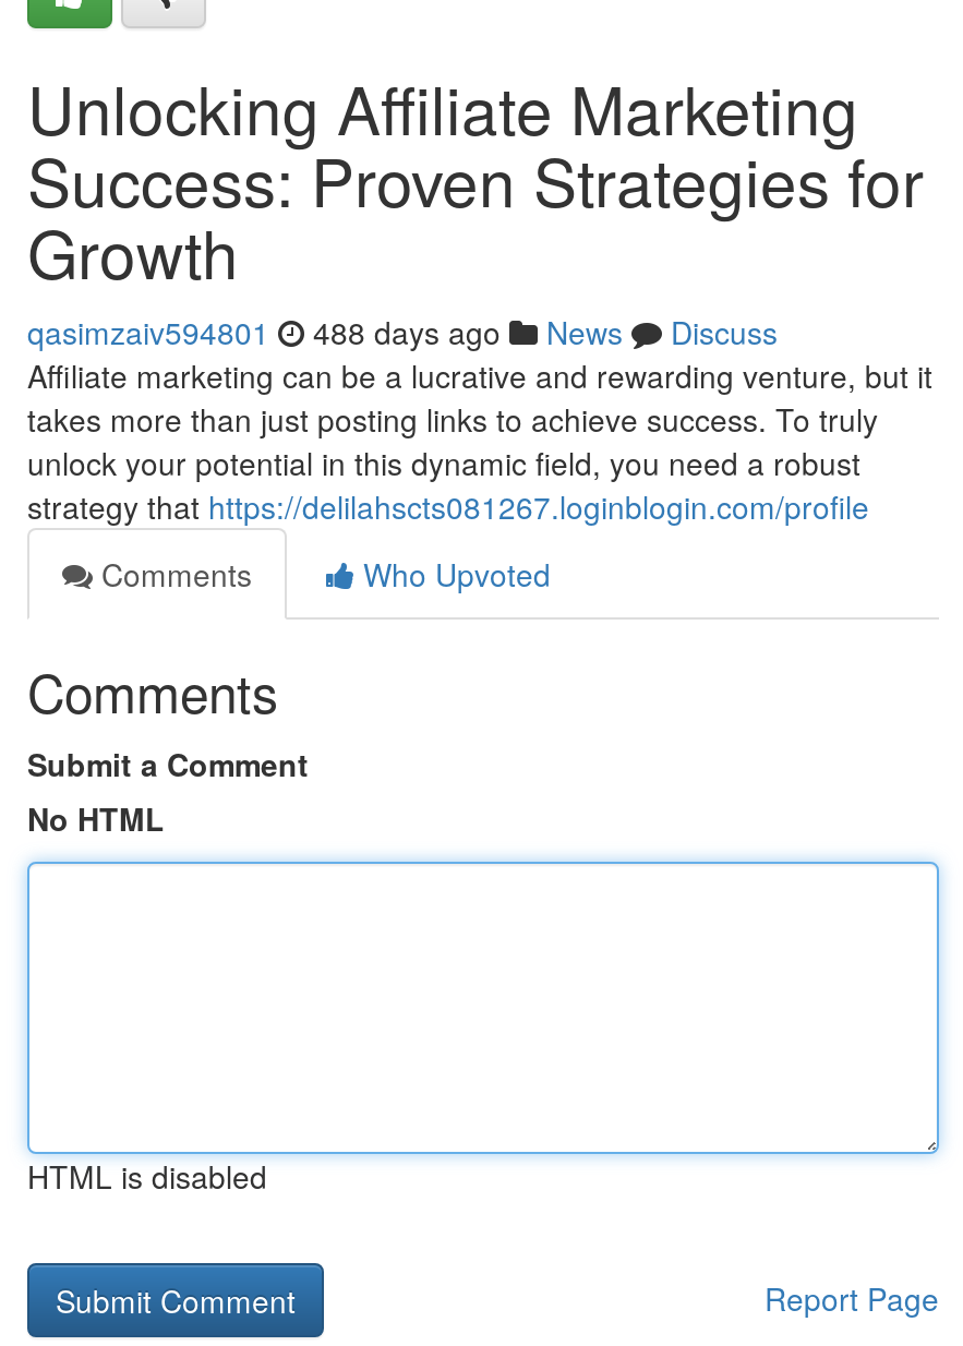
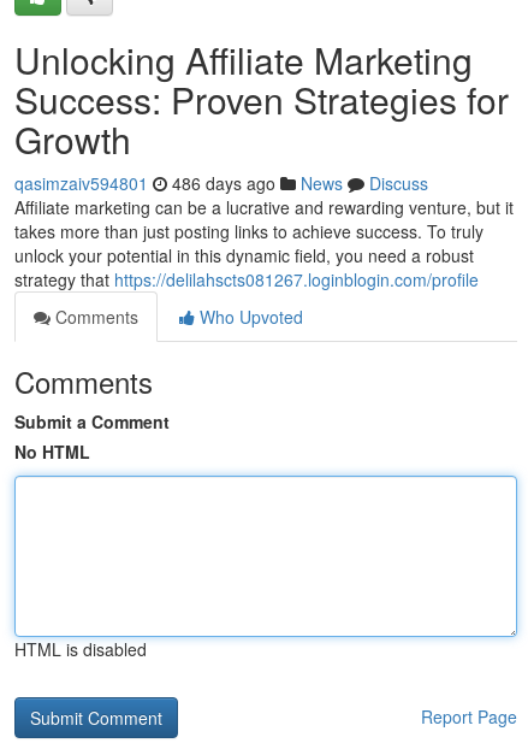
[27,310,778,353] qasimzaiv594801 488 days ago News Discuss -> [14,171,428,195] qasimzaiv594801 486 days ago News Discuss

